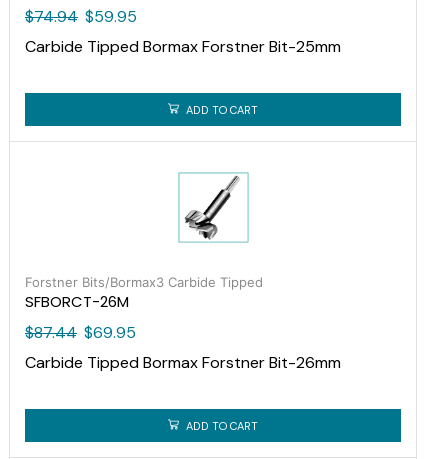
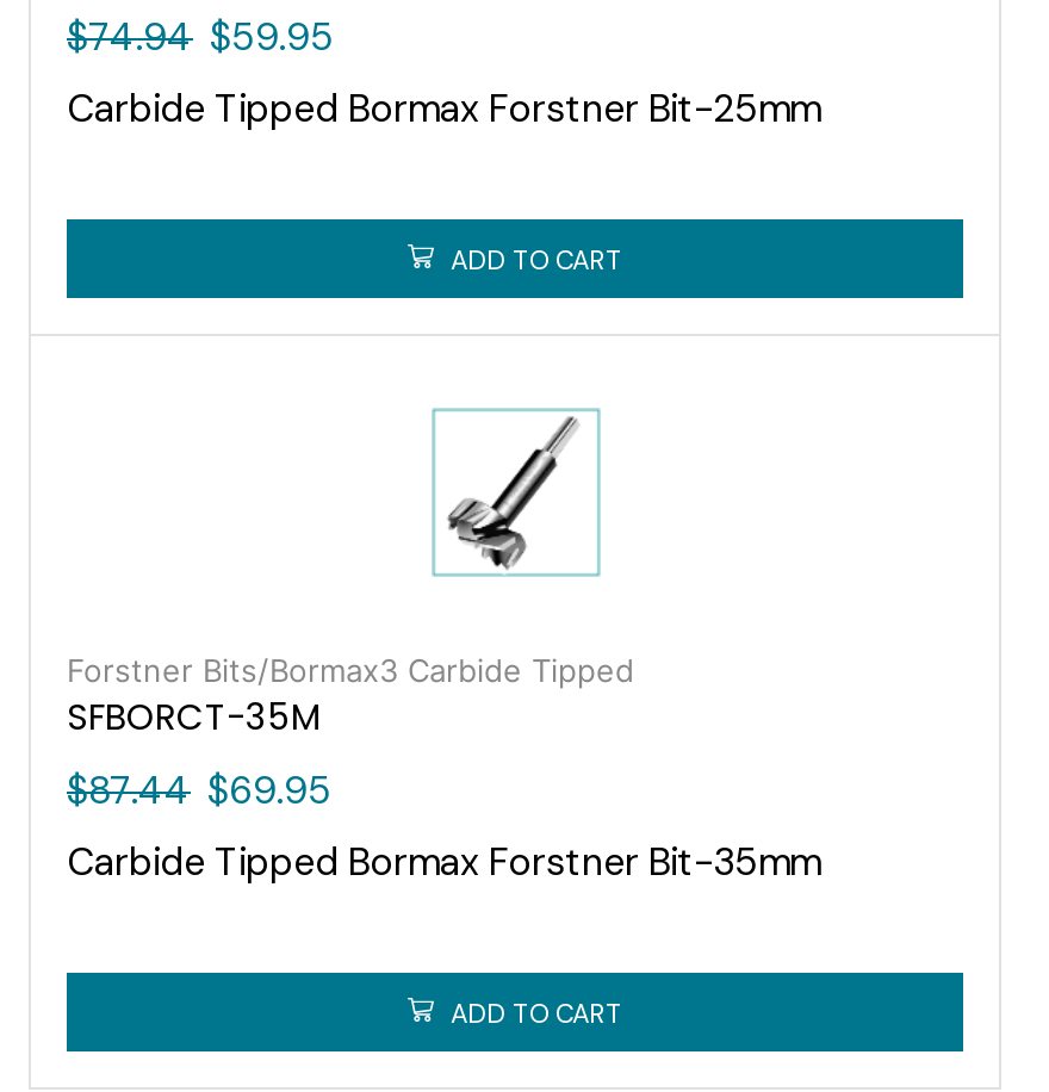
[25,291,129,312] SFBORCT-26M -> [67,690,319,741] SFBORCT-35M
[25,352,341,373] Carbide Tipped Bormax Forstner Bit-26mm -> [67,836,820,886] Carbide Tipped Bormax Forstner Bit-35mm

